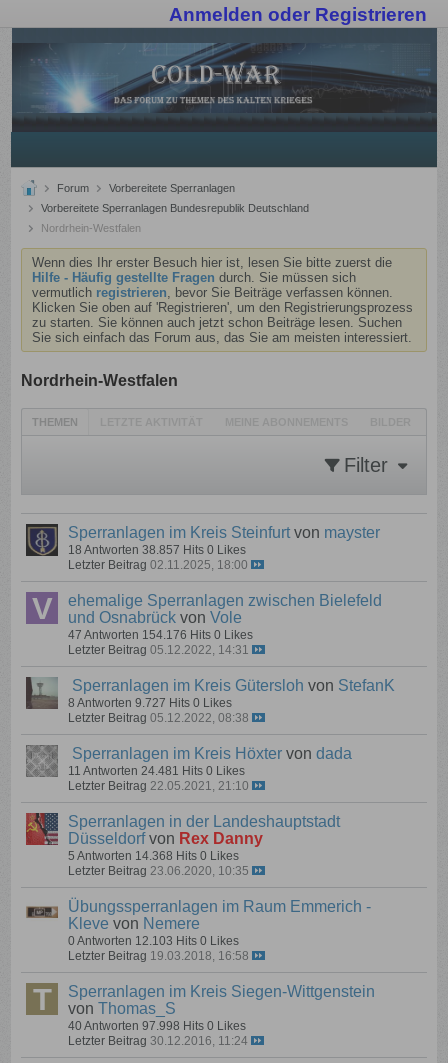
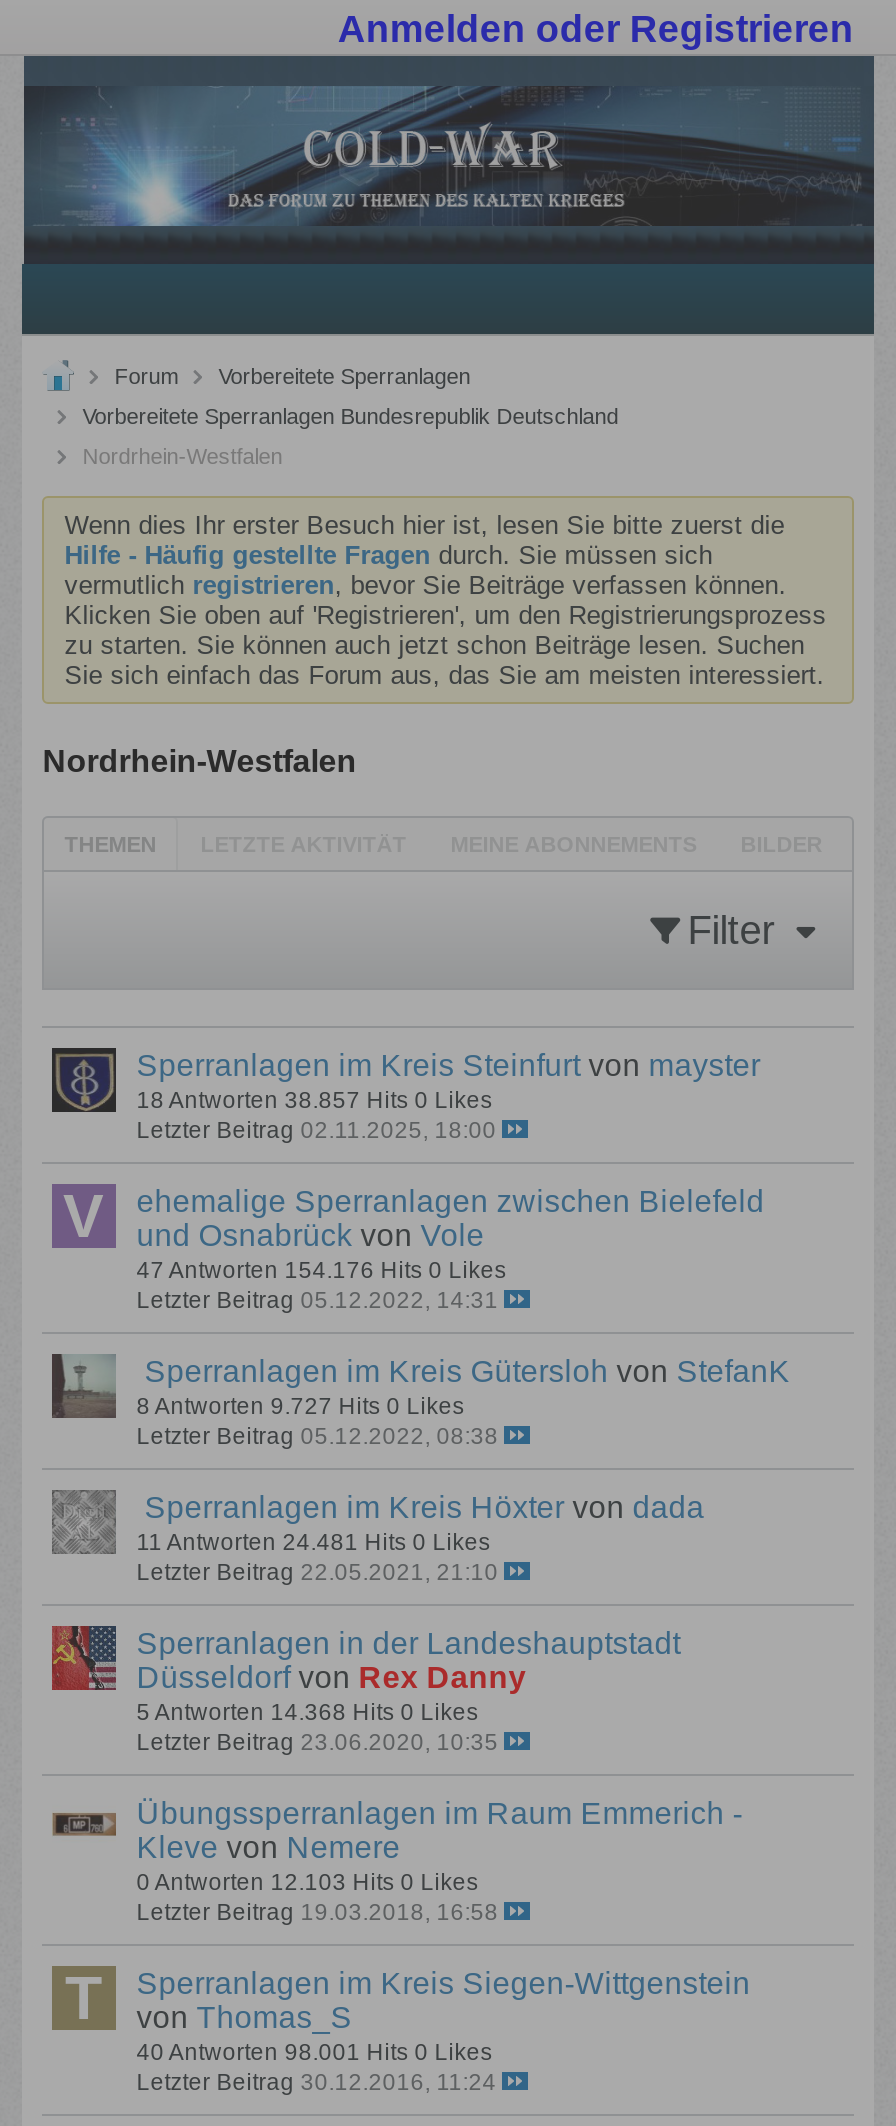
[68,1019,246,1032] 40 Antworten 97.998 Hits 0 Likes -> [136,2038,492,2064] 40 Antworten 98.001 Hits 0 Likes

